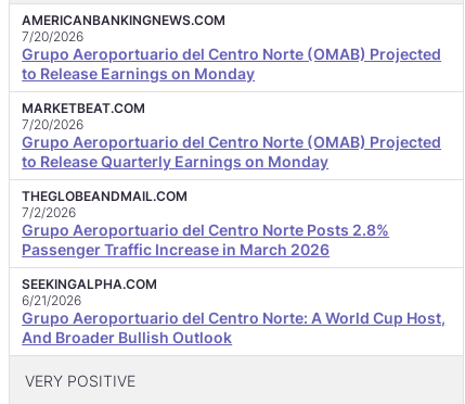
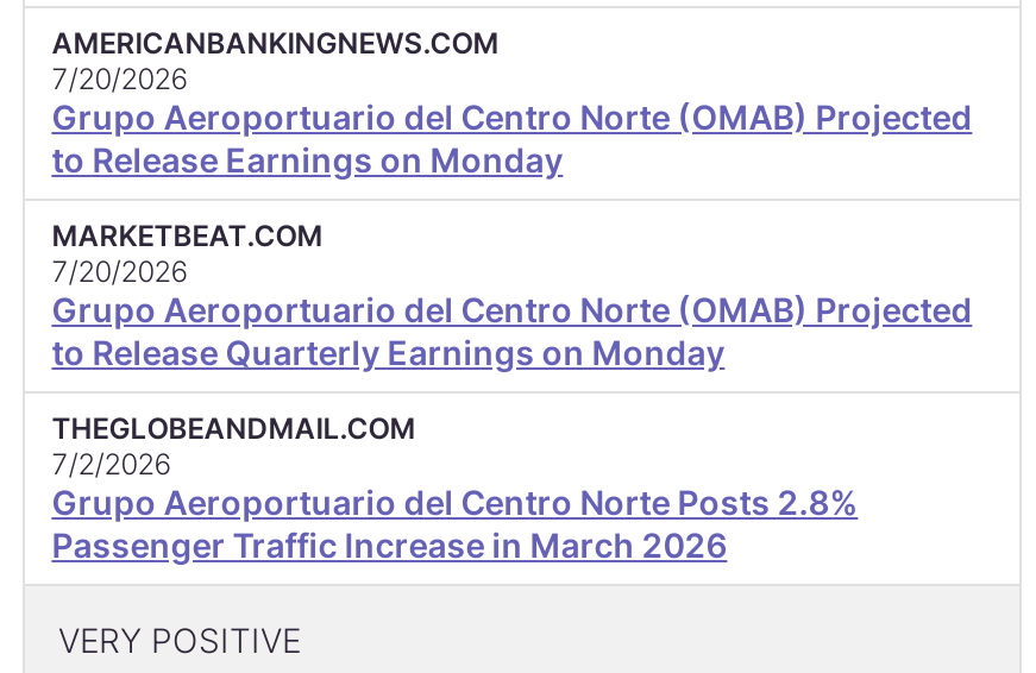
[22,276,446,346] SEEKINGALPHA.COM | 6/21/2026 | Grupo Aeroportuario del Centro Norte: A World Cup Host, | And Broader Bullish Outlook -> none

